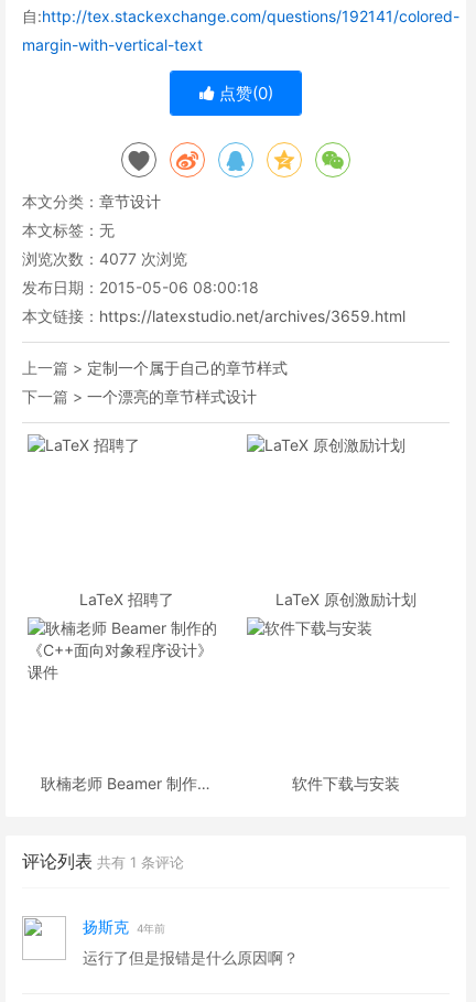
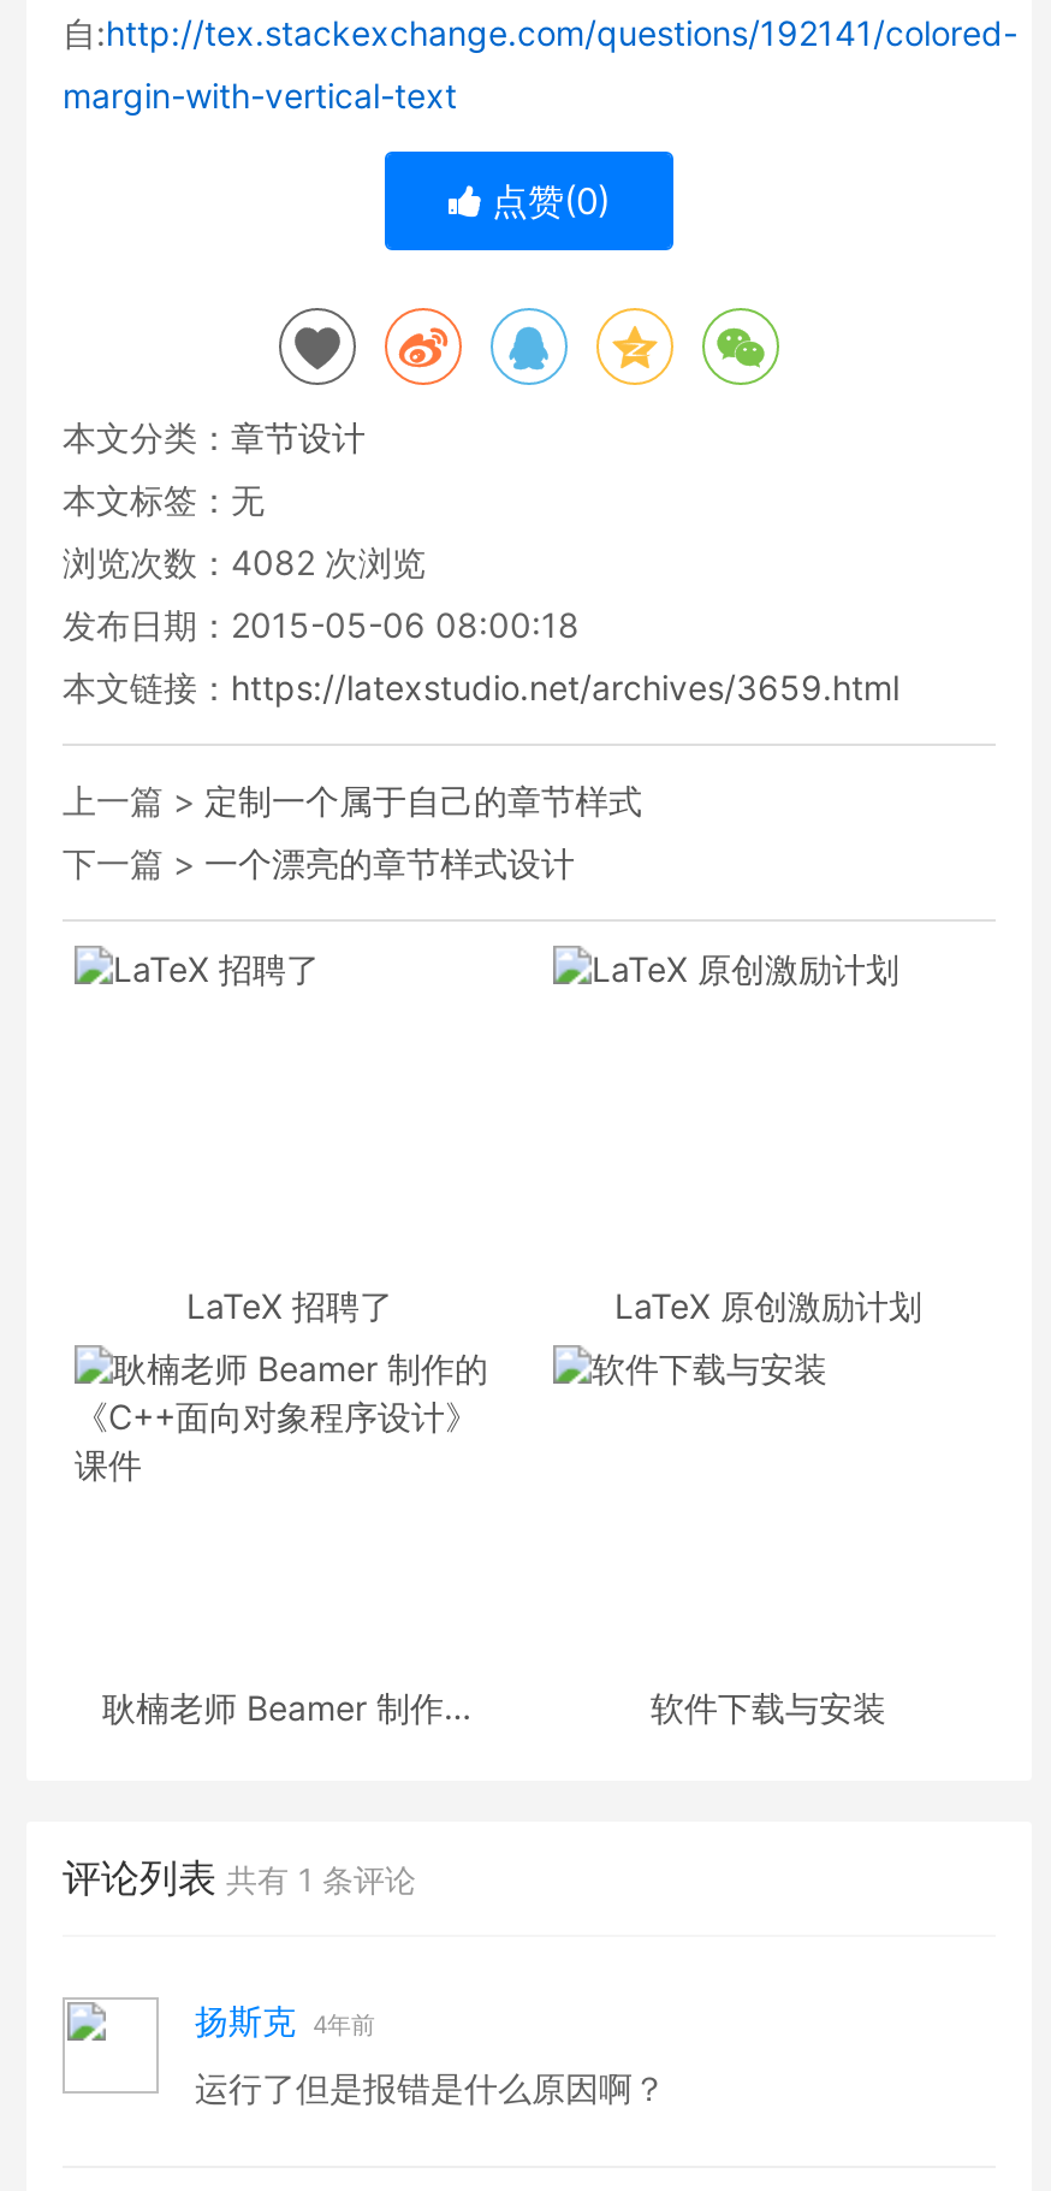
[22,249,187,267] 浏览次数：4077次浏览 -> [63,540,426,581] 浏览次数：4082次浏览

